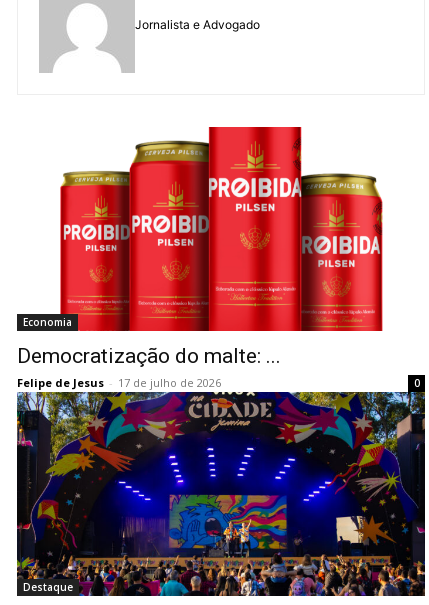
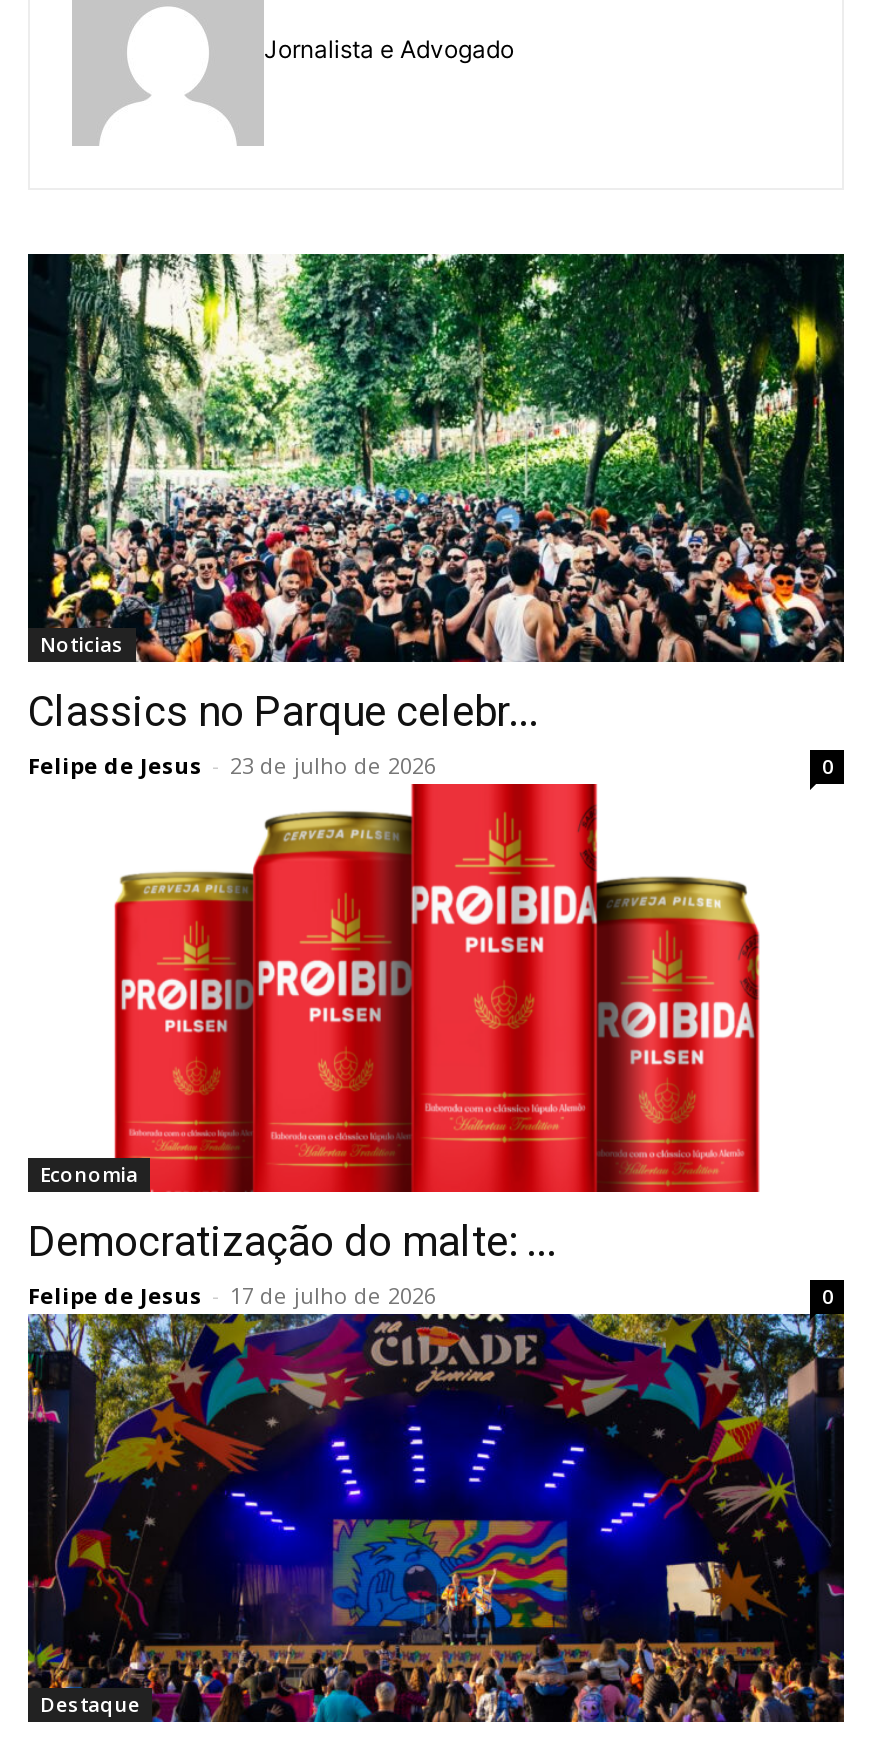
none -> [26,252,846,780] [image] | Noticias | Classics no Parque celebr... | Felipe de Jesus - 23 de julho de 2026 | 0

